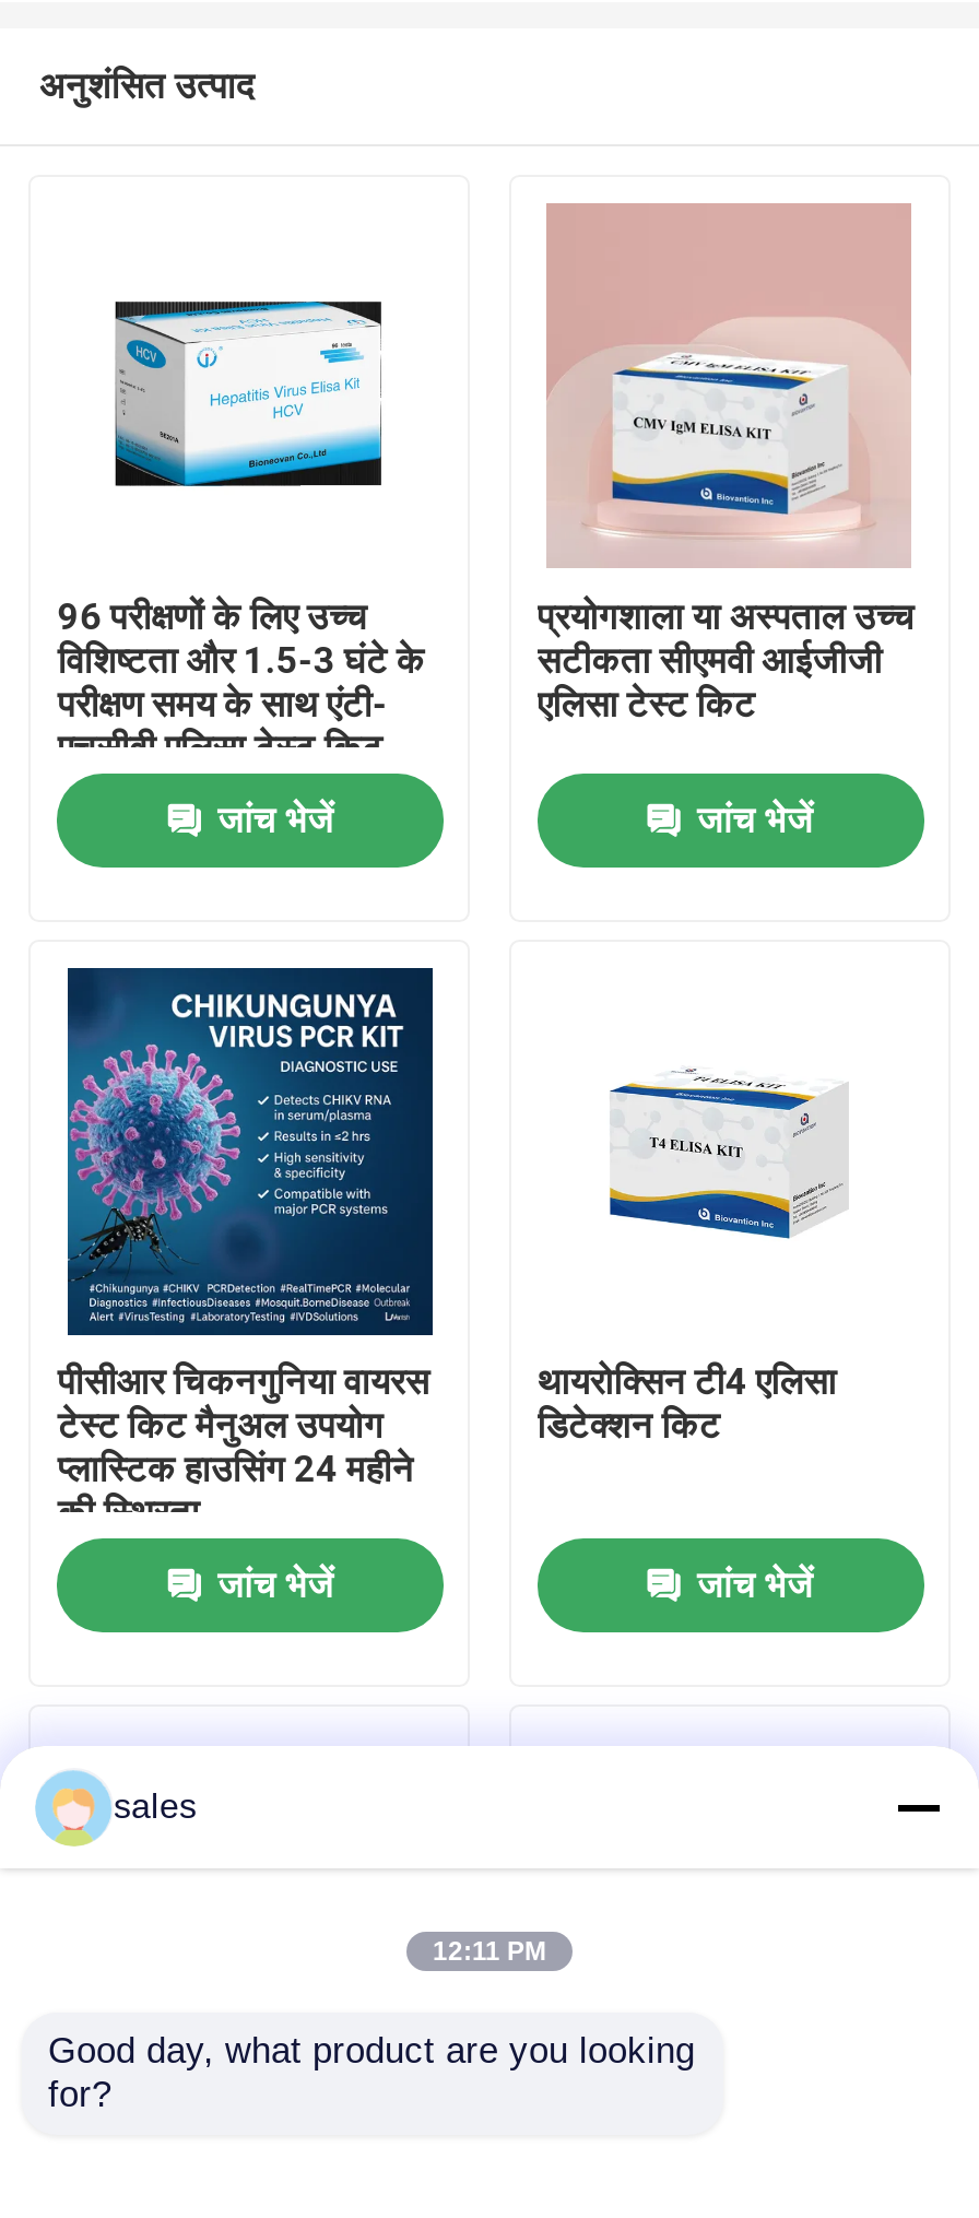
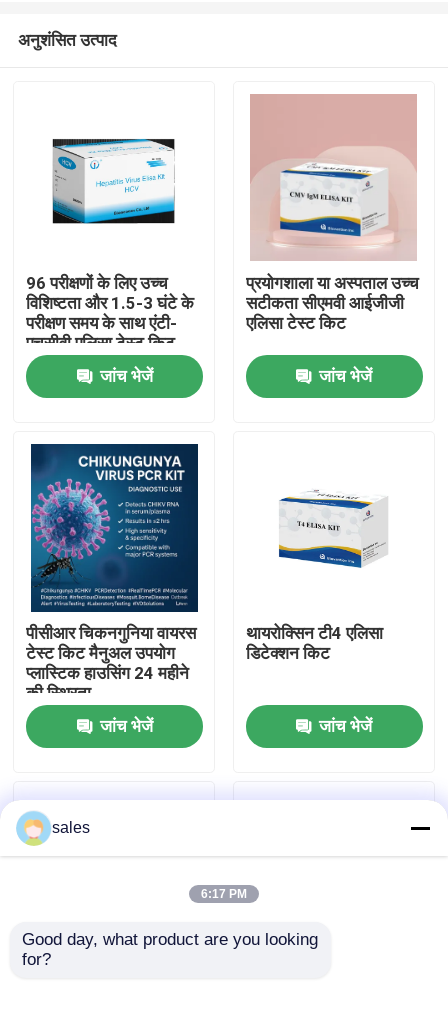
[433,1936,546,1967] 12:11 PM -> [201,887,247,901] 6:17 PM

